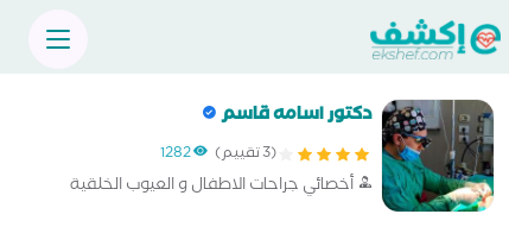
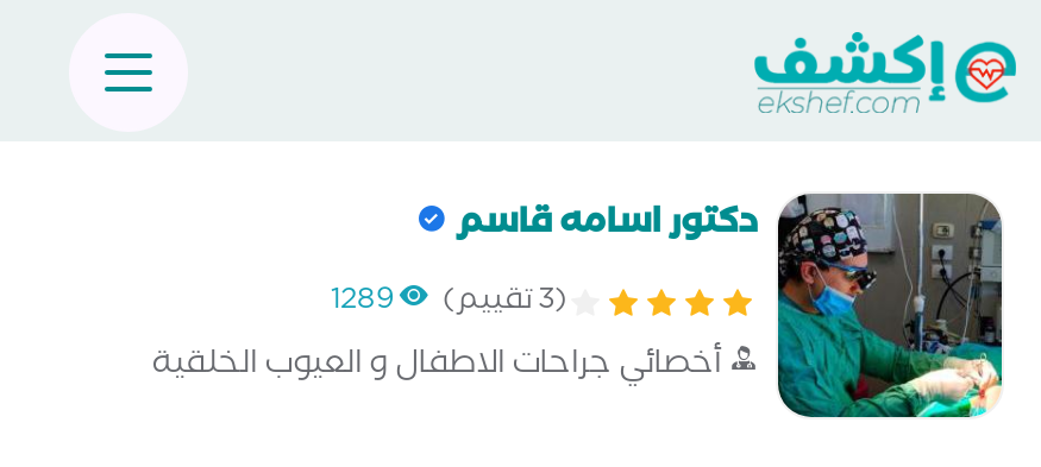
[160,141,191,168] 1282 -> [331,276,395,330] 1289

